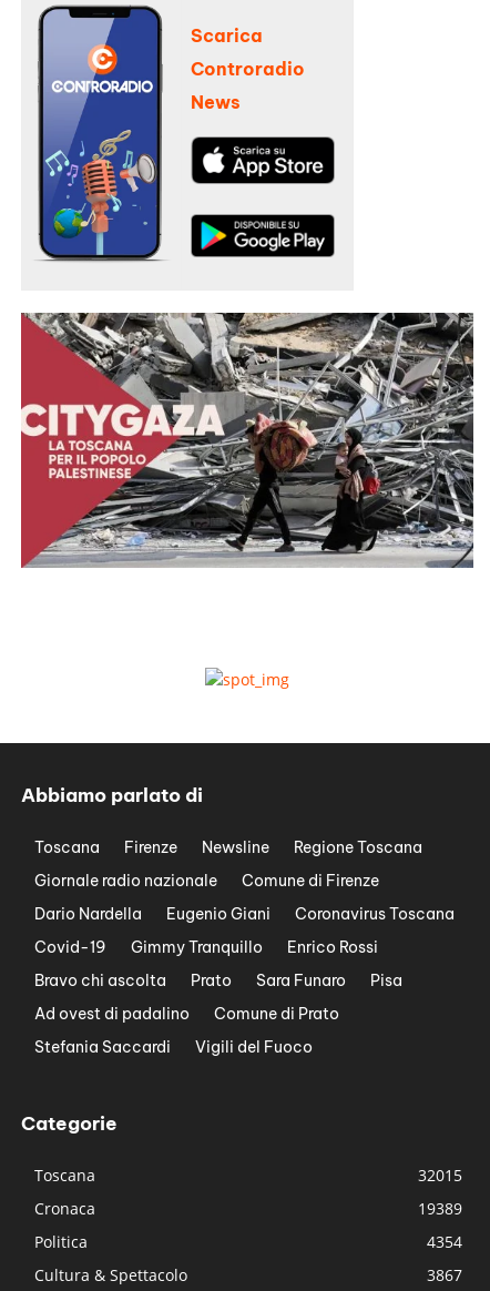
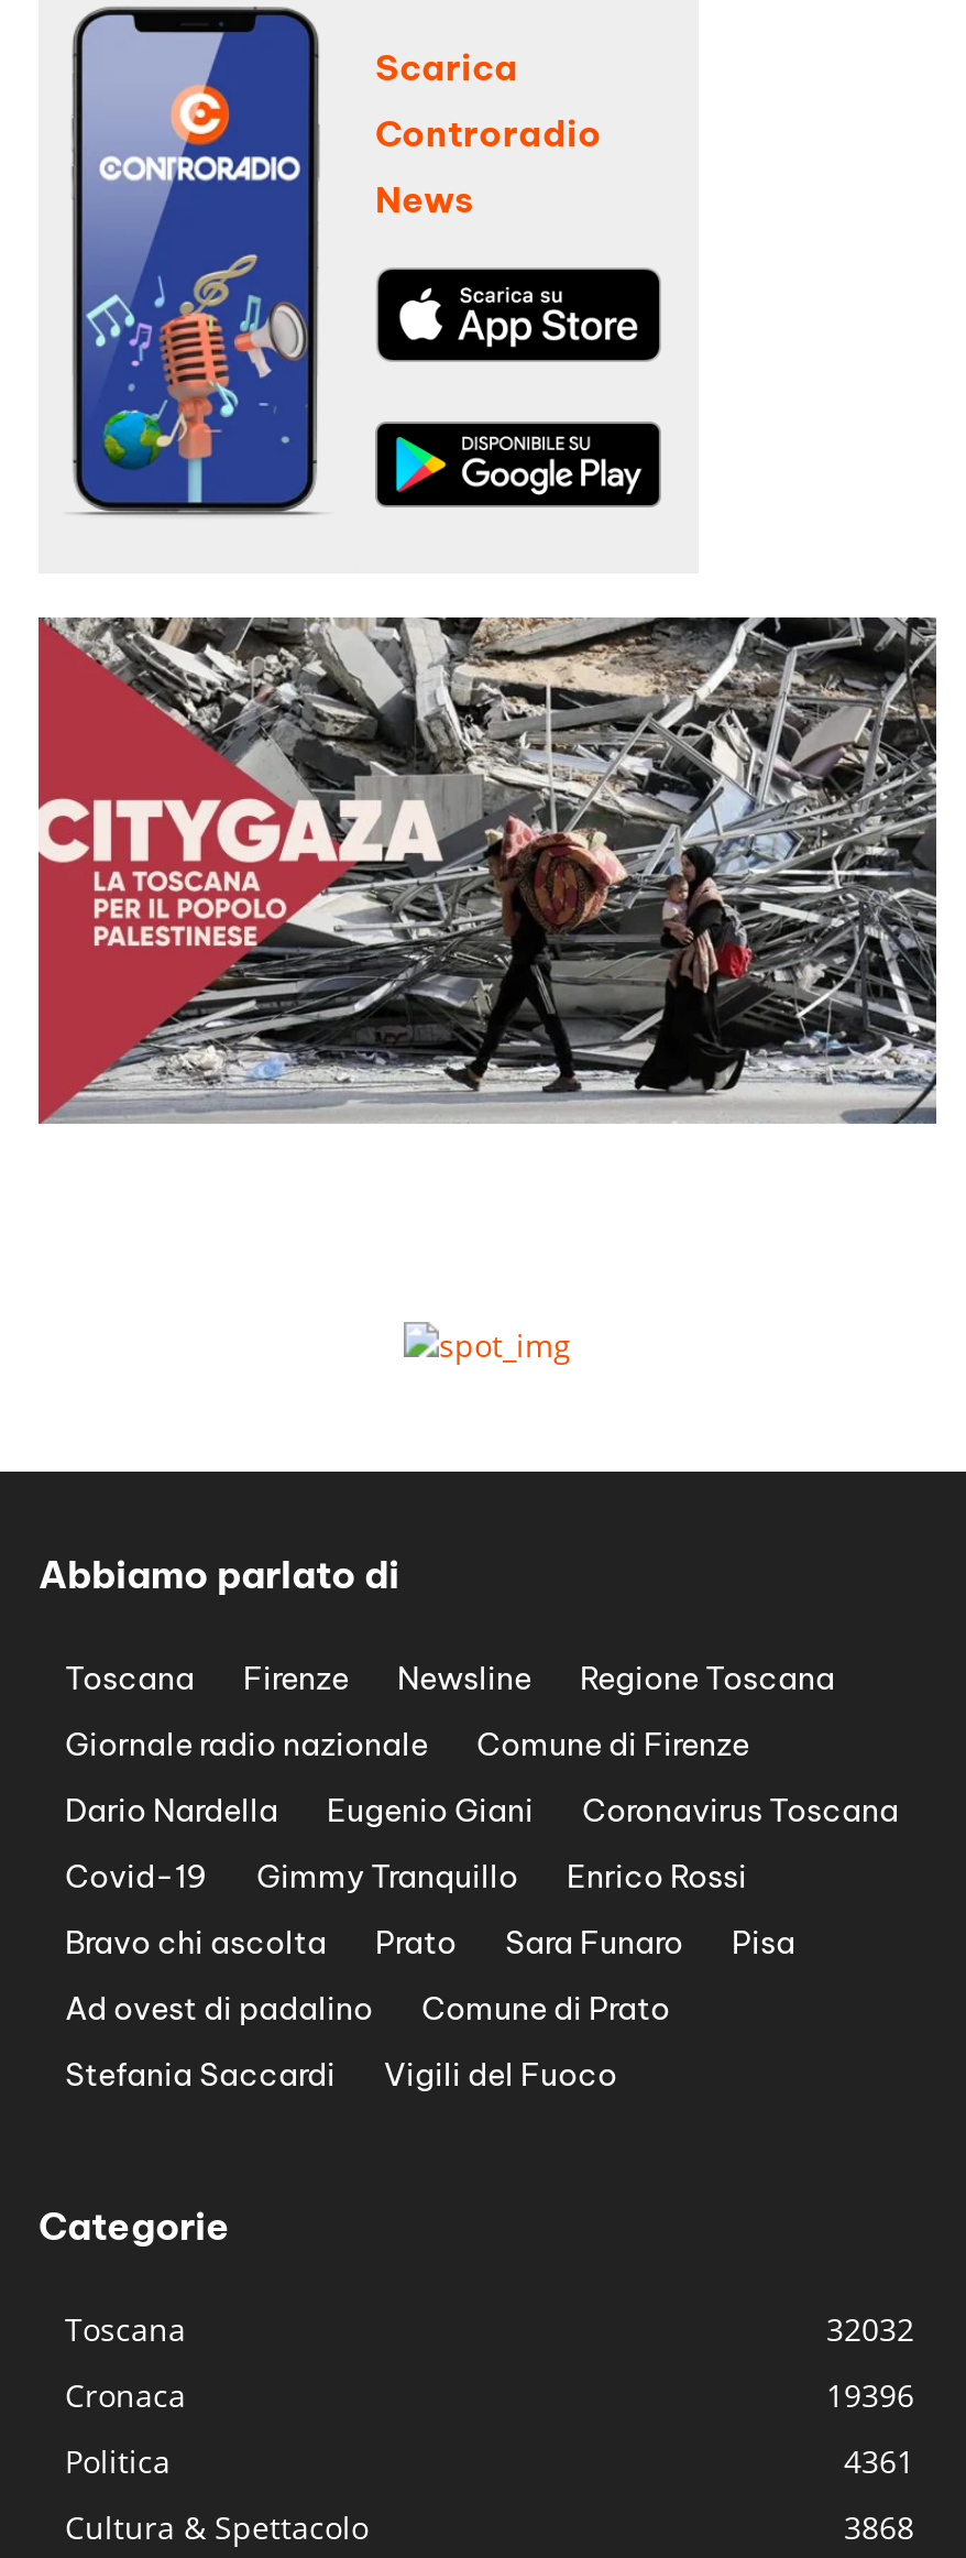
[418,1164,462,1185] 32015 -> [826,2307,914,2349] 32032
[418,1197,462,1218] 19389 -> [826,2373,914,2415] 19396
[427,1231,462,1252] 4354 -> [844,2439,914,2481] 4361
[427,1264,462,1285] 3867 -> [844,2505,914,2547] 3868

